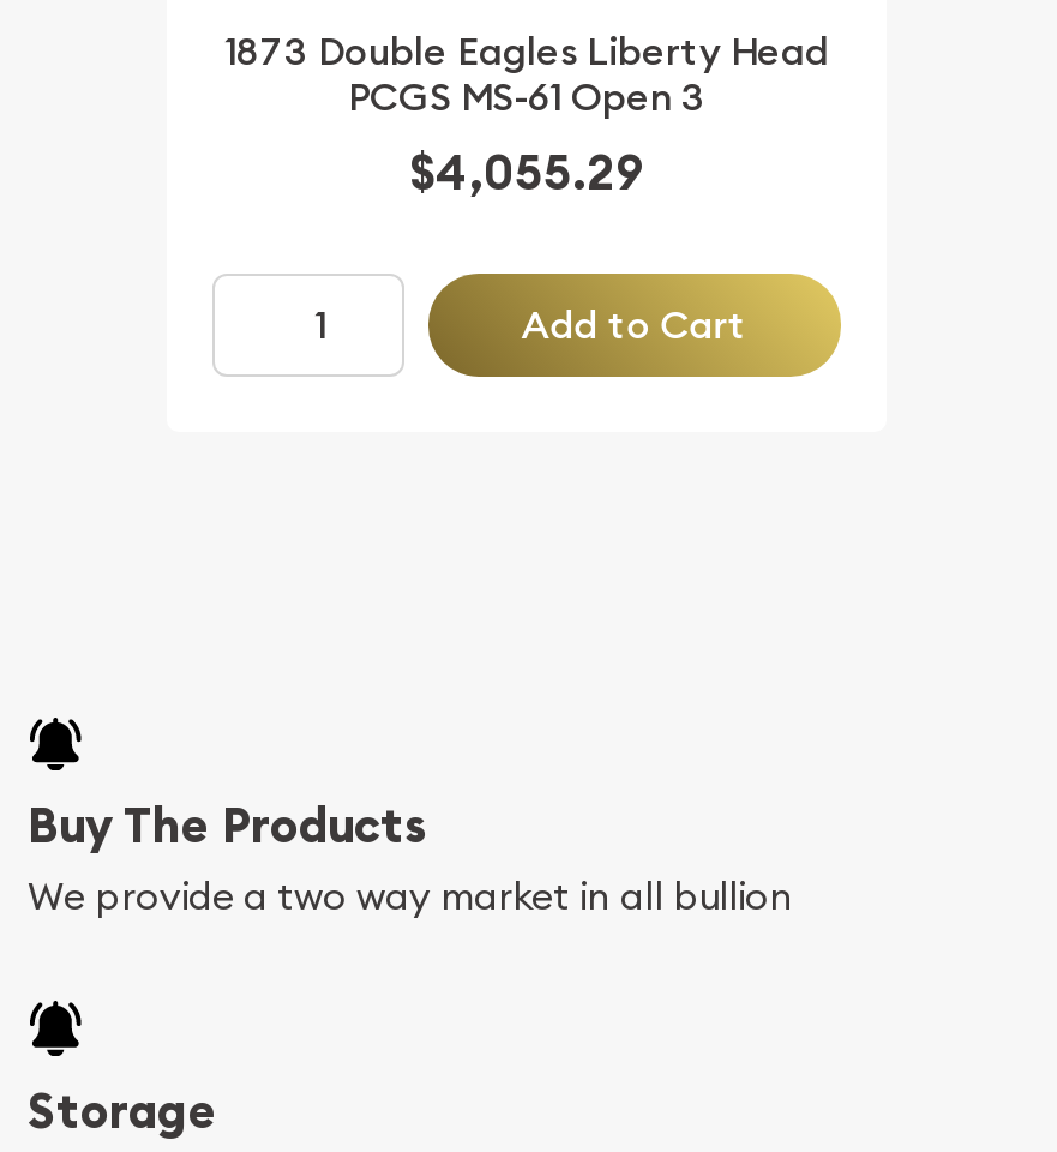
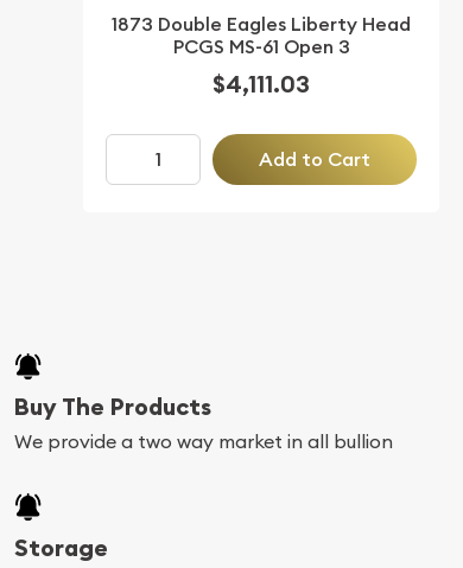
[409,141,644,203] $4,055.29 -> [213,68,310,99] $4,111.03

